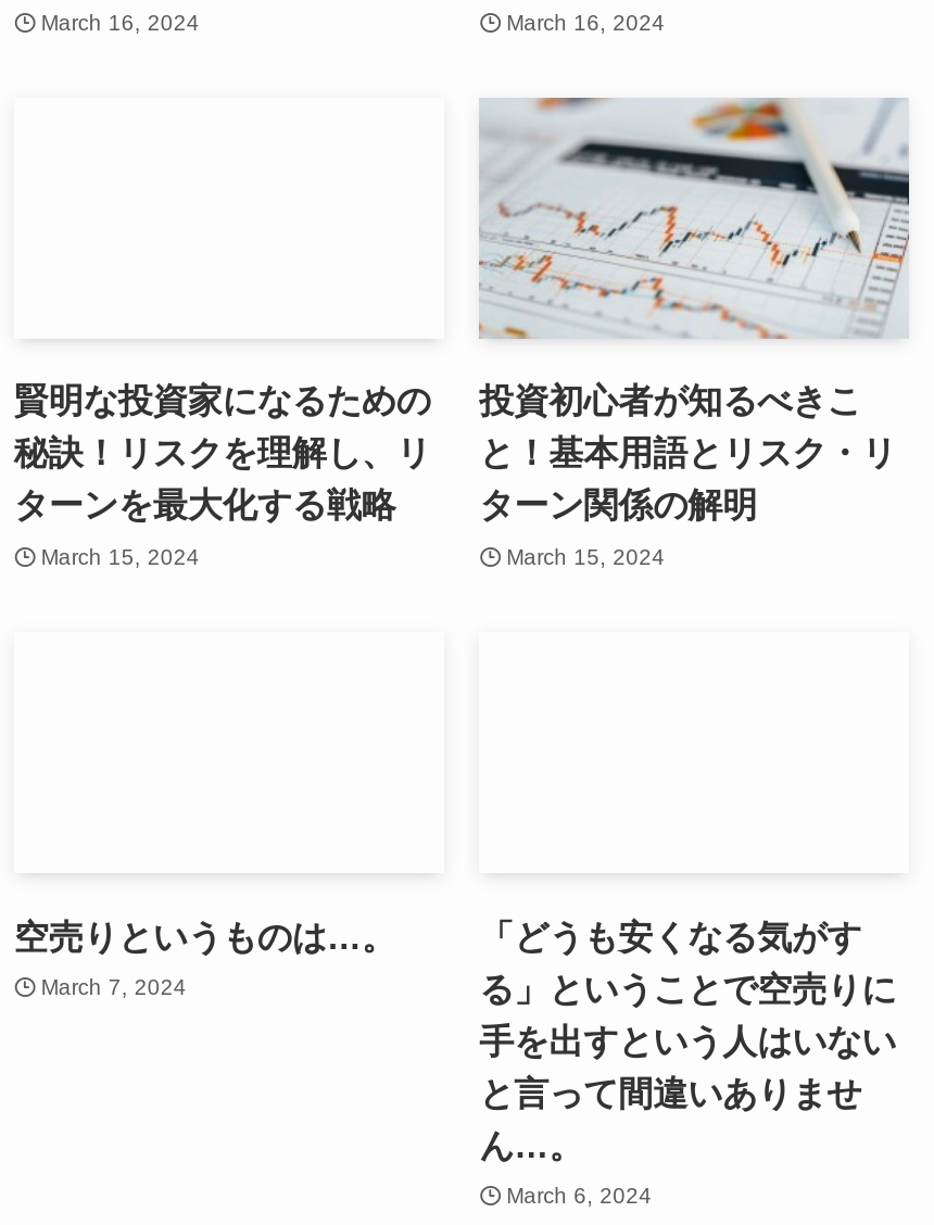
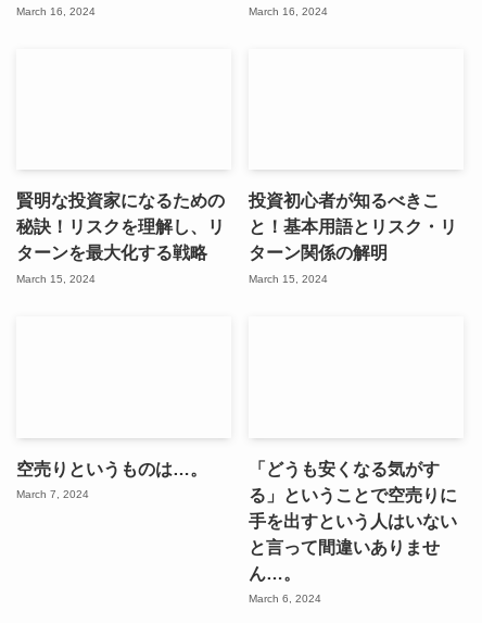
[477,96,911,341] [image] -> none

